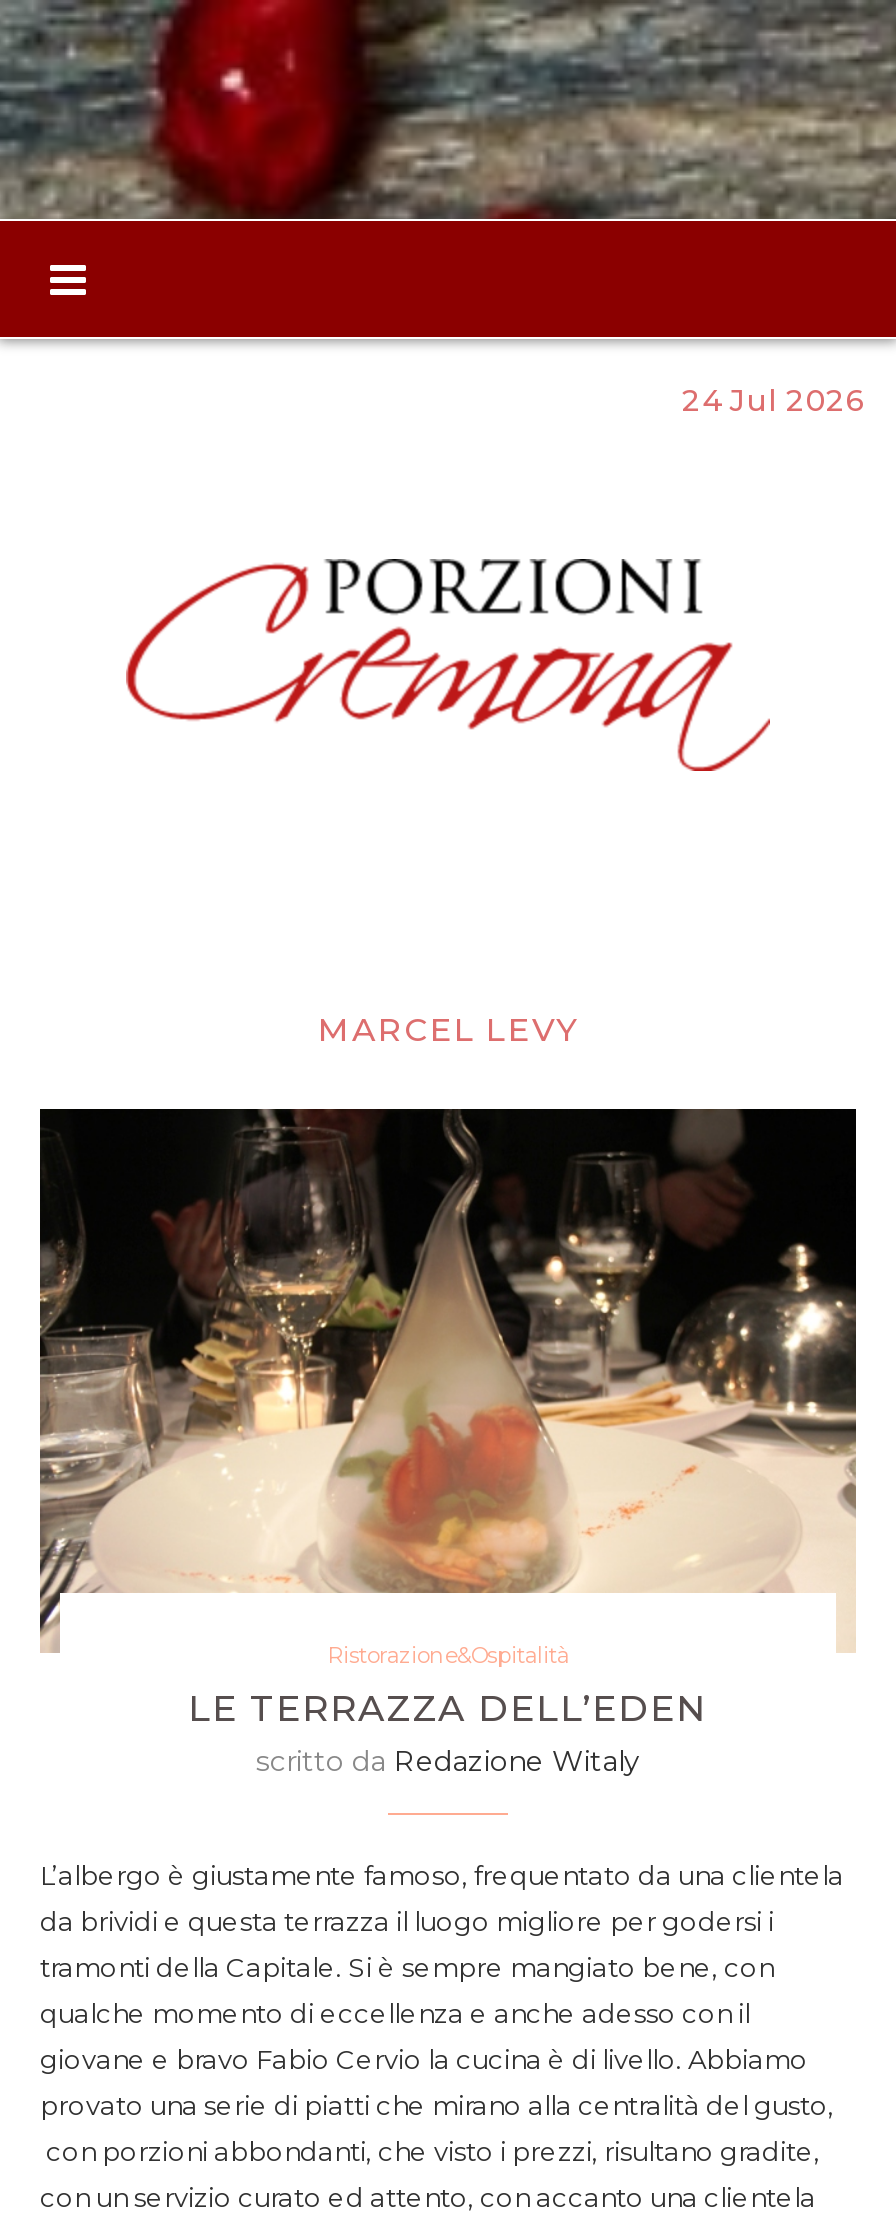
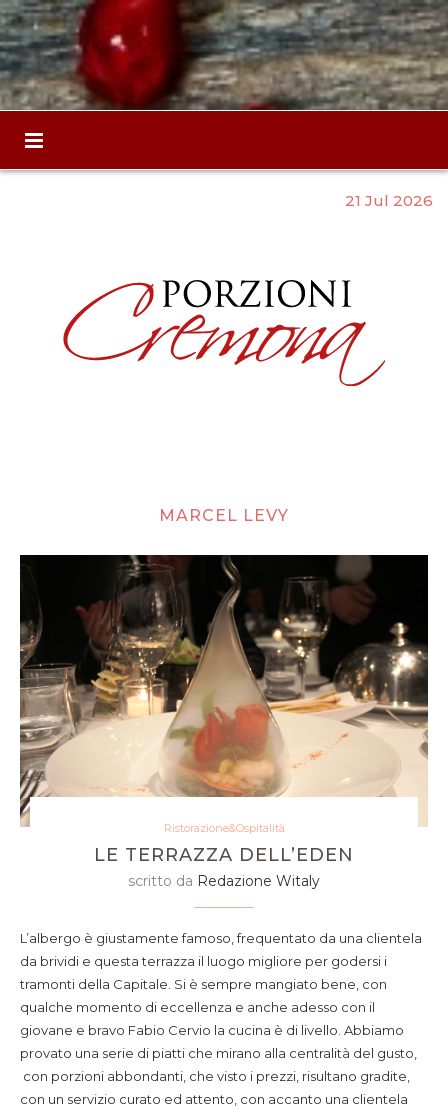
[682,381,866,419] 24 Jul 2026 -> [345,191,433,210] 21 Jul 2026

